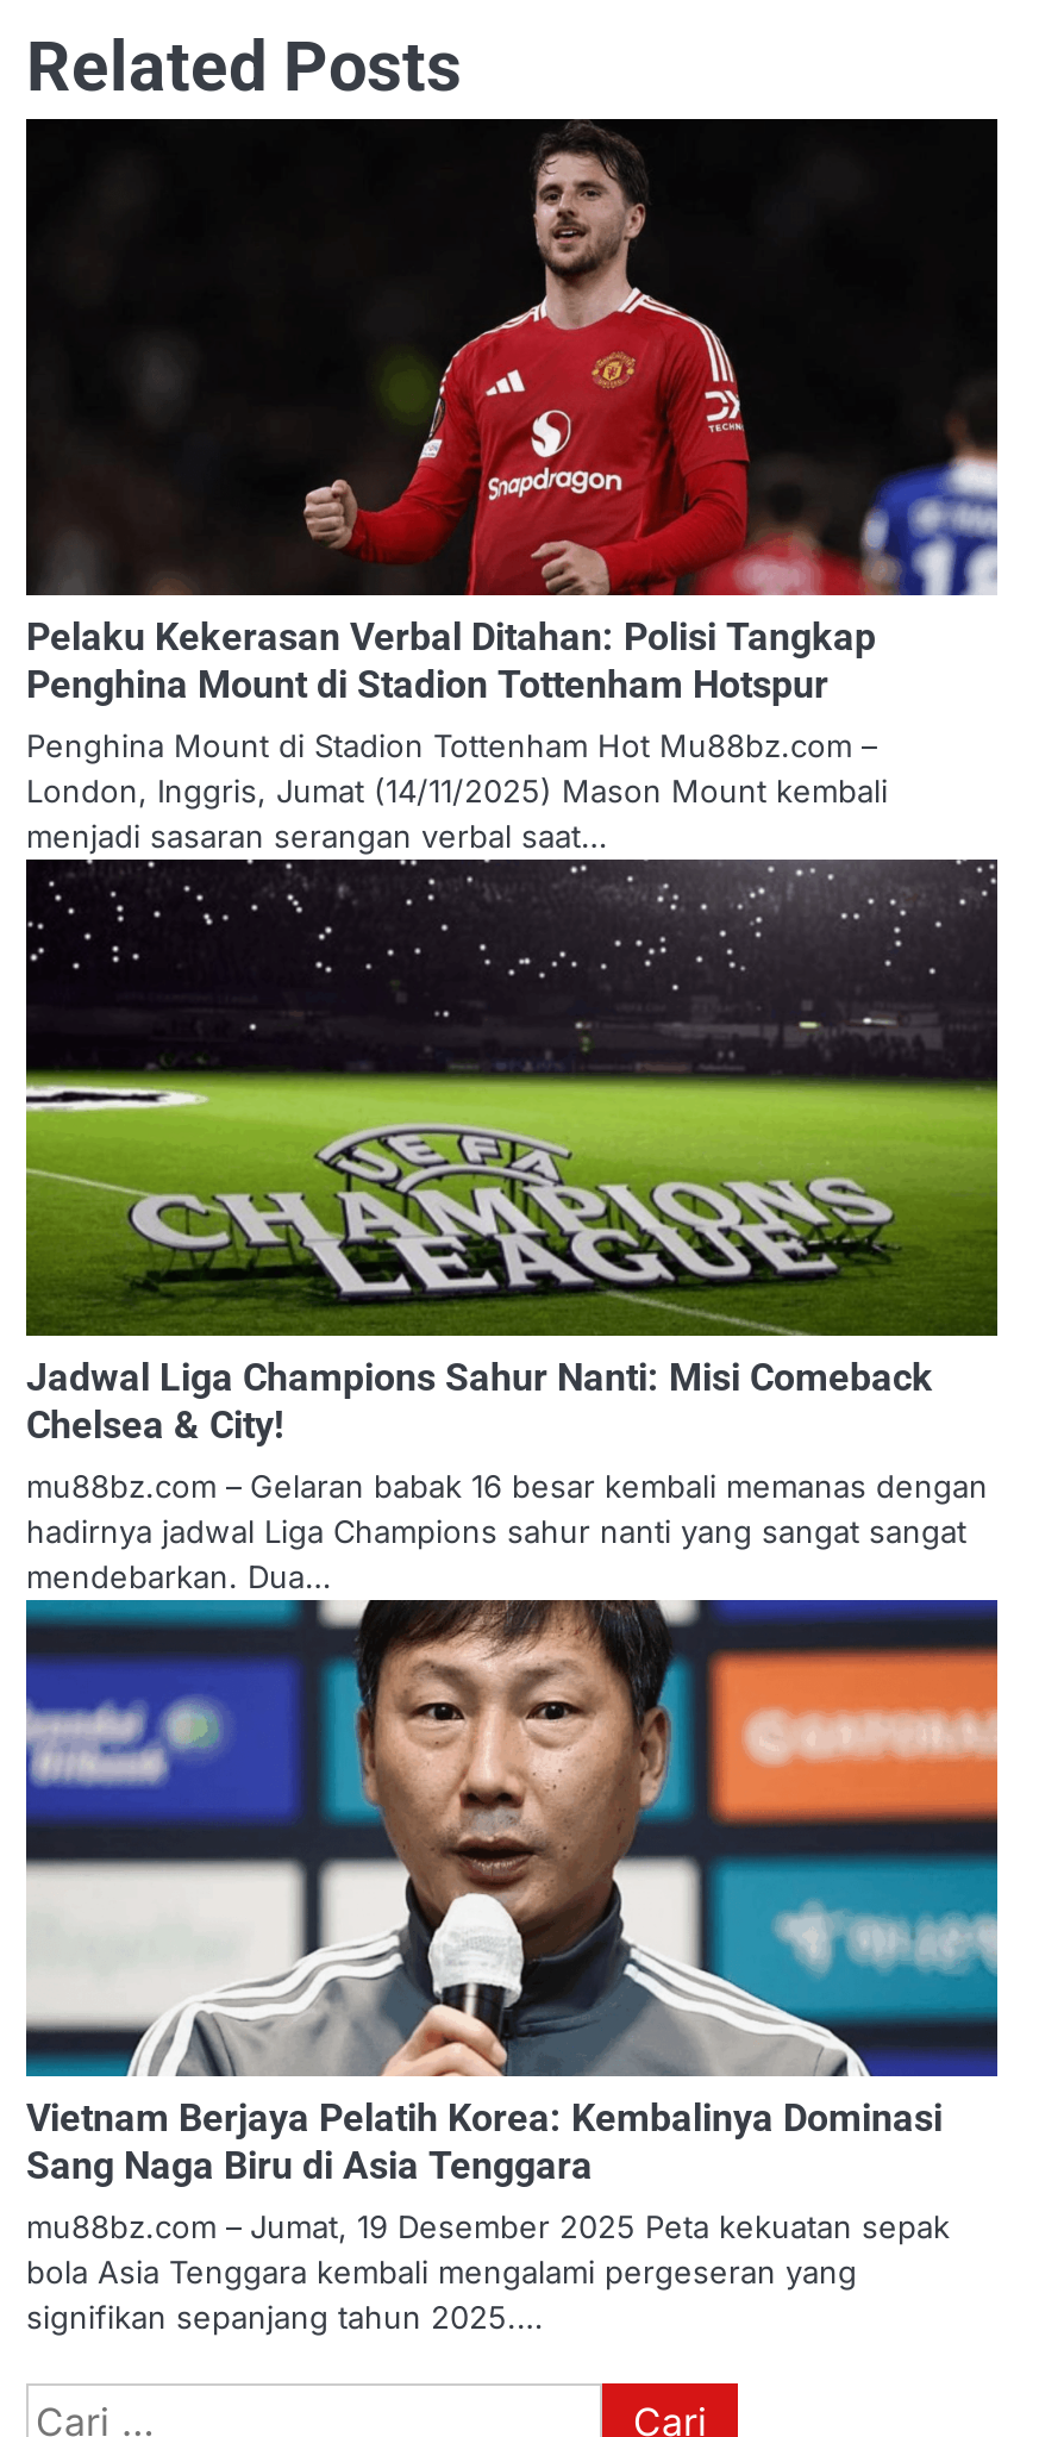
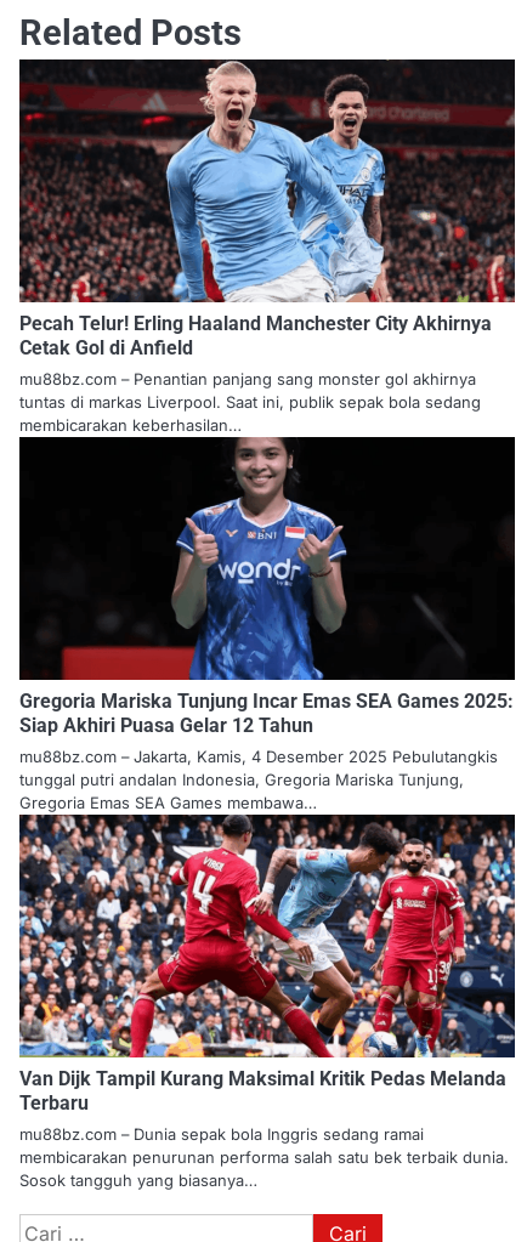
[26,118,1000,854] [image] | Pelaku Kekerasan Verbal Ditahan: Polisi Tangkap | Penghina Mount di Stadion Tottenham Hotspur | Penghina Mount di Stadion Tottenham Hot Mu88bz.com – | London, Inggris, Jumat (14/11/2025) Mason Mount kembali | menjadi sasaran serangan verbal saat… -> [18,58,516,435] [image] | Pecah Telur! Erling Haaland Manchester City Akhirnya | Cetak Gol di Anfield | mu88bz.com – Penantian panjang sang monster gol akhirnya | tuntas di markas Liverpool. Saat ini, publik sepak bola sedang | membicarakan keberhasilan…
[24,861,1000,1595] [image] | Jadwal Liga Champions Sahur Nanti: Misi Comeback | Chelsea & City! | mu88bz.com – Gelaran babak 16 besar kembali memanas dengan | hadirnya jadwal Liga Champions sahur nanti yang sangat sangat | mendebarkan. Dua… -> [18,437,516,812] [image] | Gregoria Mariska Tunjung Incar Emas SEA Games 2025: | Siap Akhiri Puasa Gelar 12 Tahun | mu88bz.com – Jakarta, Kamis, 4 Desember 2025 Pebulutangkis | tunggal putri andalan Indonesia, Gregoria Mariska Tunjung, | Gregoria Emas SEA Games membawa…
[24,1599,1000,2335] [image] | Vietnam Berjaya Pelatih Korea: Kembalinya Dominasi | Sang Naga Biru di Asia Tenggara | mu88bz.com – Jumat, 19 Desember 2025 Peta kekuatan sepak | bola Asia Tenggara kembali mengalami pergeseran yang | signifikan sepanjang tahun 2025.… -> [18,813,516,1190] [image] | Van Dijk Tampil Kurang Maksimal Kritik Pedas Melanda | Terbaru | mu88bz.com – Dunia sepak bola Inggris sedang ramai | membicarakan penurunan performa salah satu bek terbaik dunia. | Sosok tangguh yang biasanya…

